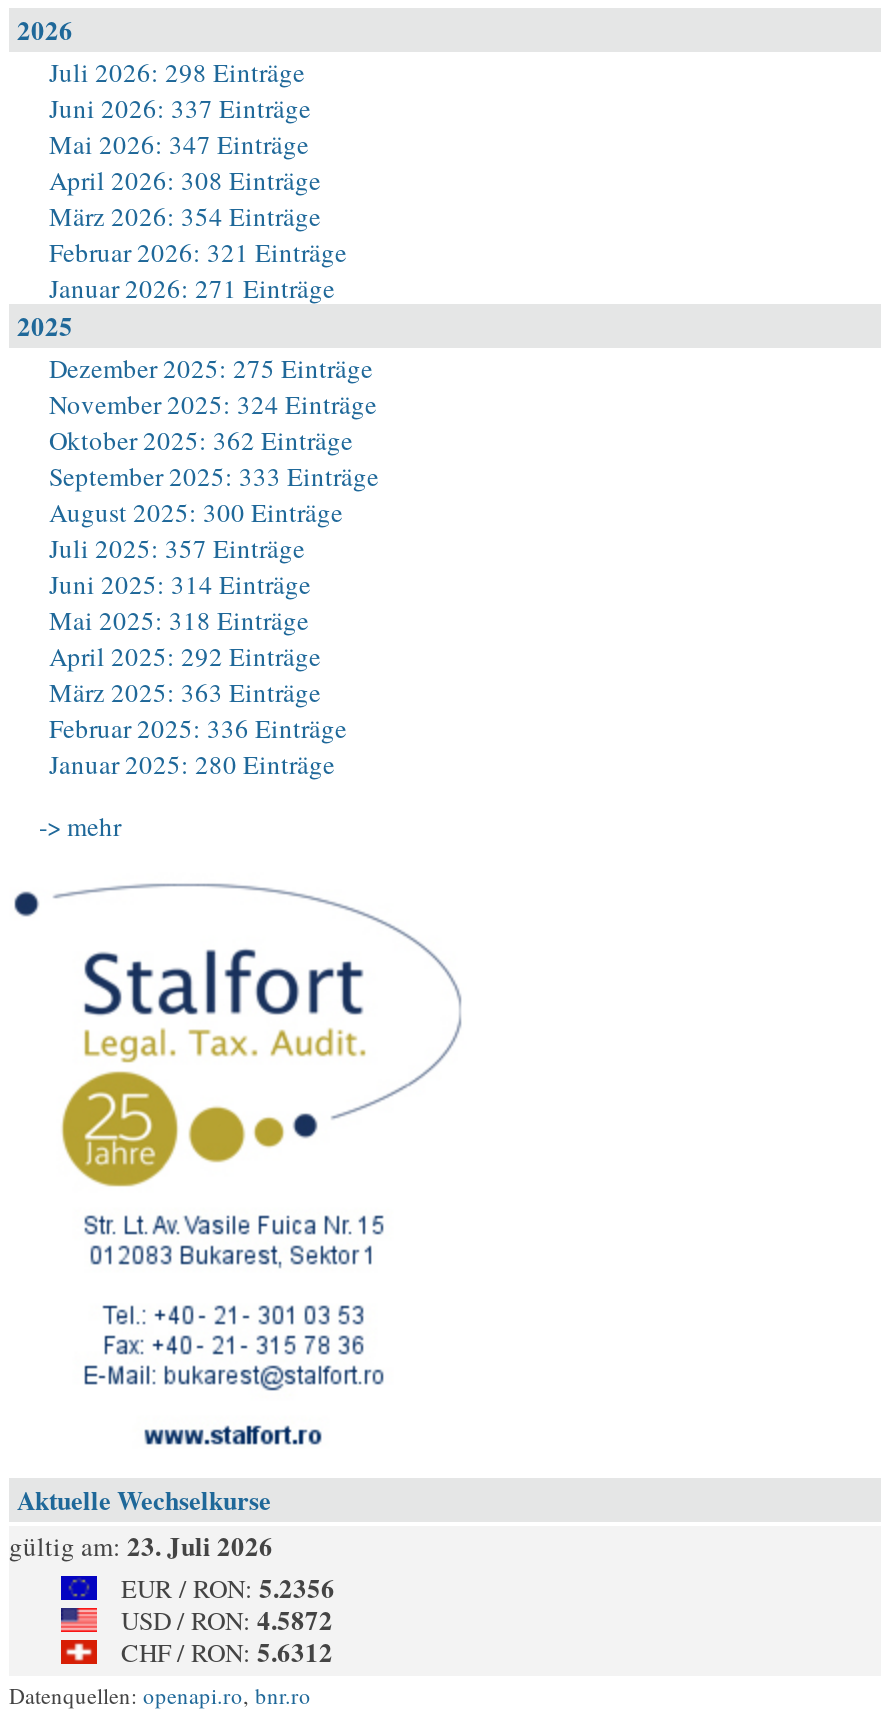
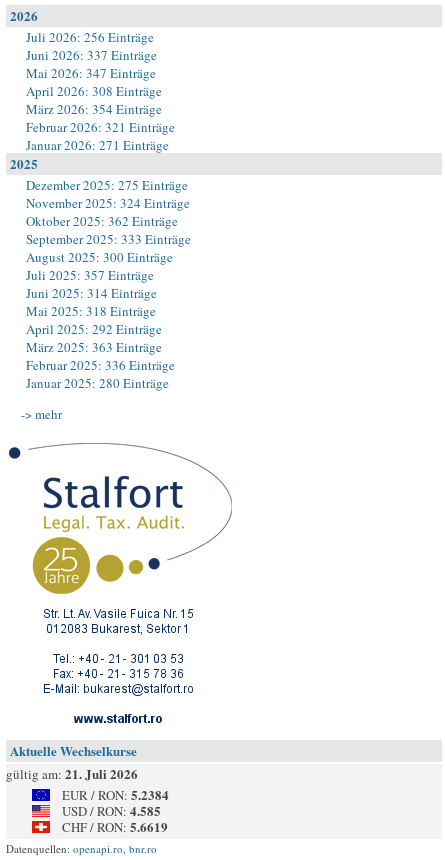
[49,54,305,90] Juli 2026: 298 Einträge -> [26,28,154,46] Juli 2026: 256 Einträge
[9,1526,273,1564] gültig am: 23. Juli 2026 -> [6,764,138,783] gültig am: 21. Juli 2026
[121,1568,335,1606] EUR / RON: 5.2356 -> [62,785,169,804] EUR / RON: 5.2384
[121,1600,333,1638] USD / RON: 4.5872 -> [62,801,161,820] USD / RON: 4.585
[121,1632,333,1670] CHF / RON: 5.6312 -> [62,817,168,836] CHF / RON: 5.6619

